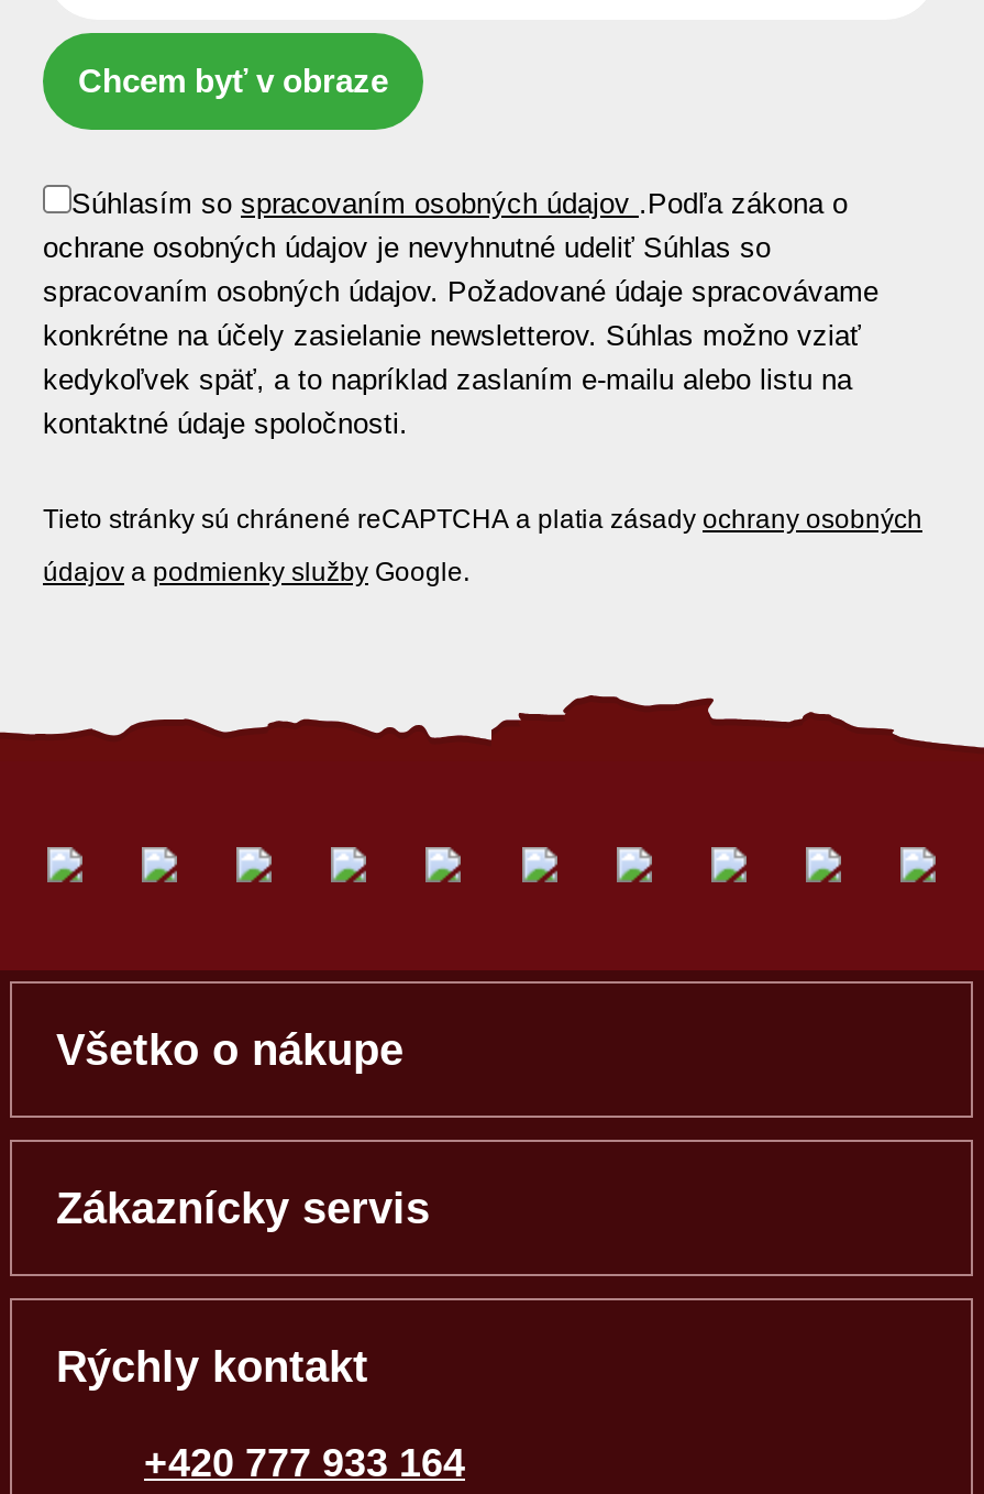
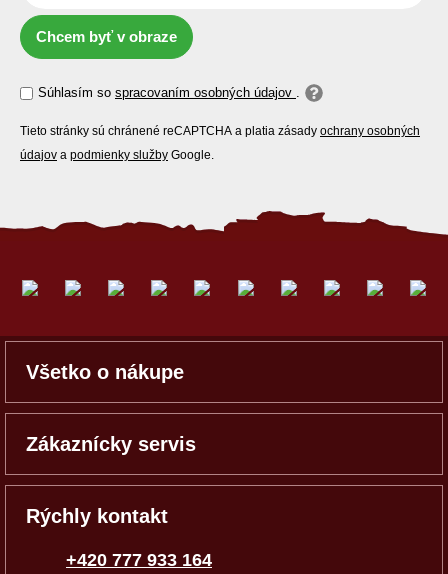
[43,187,878,440] Súhlasím so spracovaním osobných údajov. Podľa zákona o | ochrane osobných údajov je nevyhnutné udeliť Súhlas so | spracovaním osobných údajov. Požadované údaje spracovávame | konkrétne na účely zasielanie newsletterov. Súhlas možno vziať | kedykoľvek späť, a to napríklad zaslaním e-mailu alebo listu na | kontaktné údaje spoločnosti. -> [38,85,300,100] Súhlasím so spracovaním osobných údajov.

